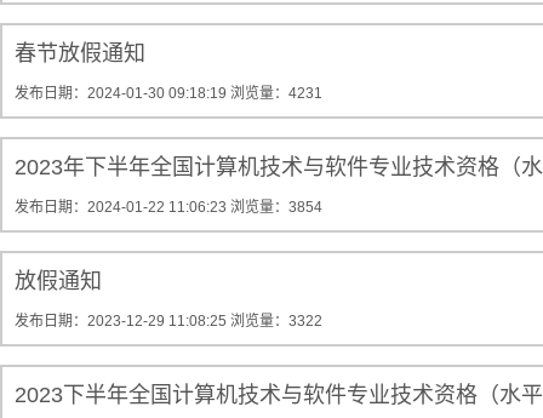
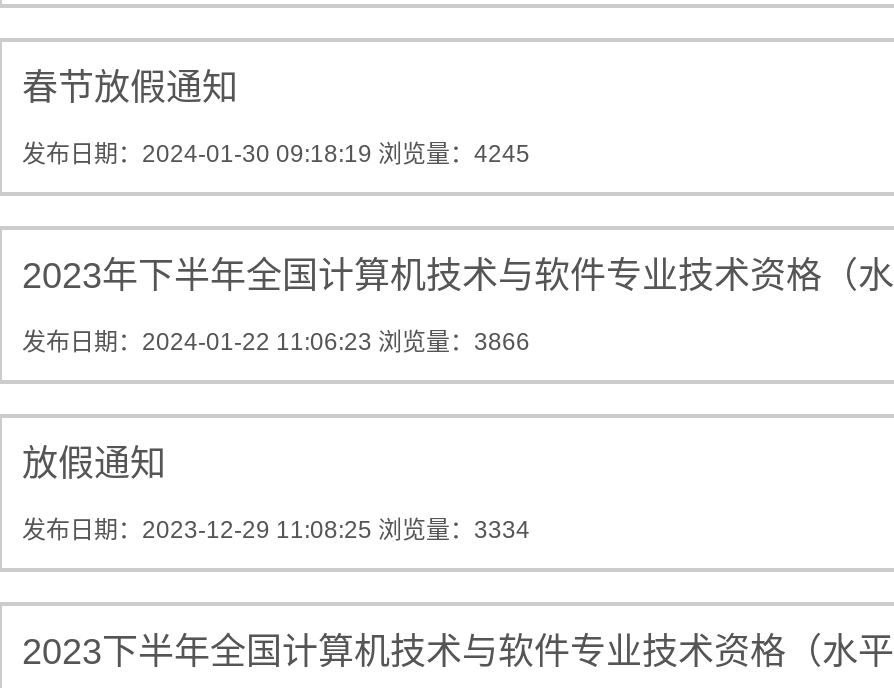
[15,85,322,102] 发布日期：2024-01-30 09:18:19 浏览量：4231 -> [22,140,530,168] 发布日期：2024-01-30 09:18:19 浏览量：4245
[15,199,322,216] 发布日期：2024-01-22 11:06:23 浏览量：3854 -> [22,328,530,356] 发布日期：2024-01-22 11:06:23 浏览量：3866
[15,313,322,330] 发布日期：2023-12-29 11:08:25 浏览量：3322 -> [22,516,530,544] 发布日期：2023-12-29 11:08:25 浏览量：3334

